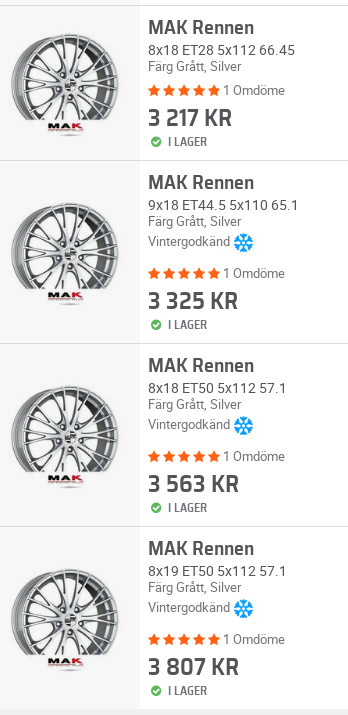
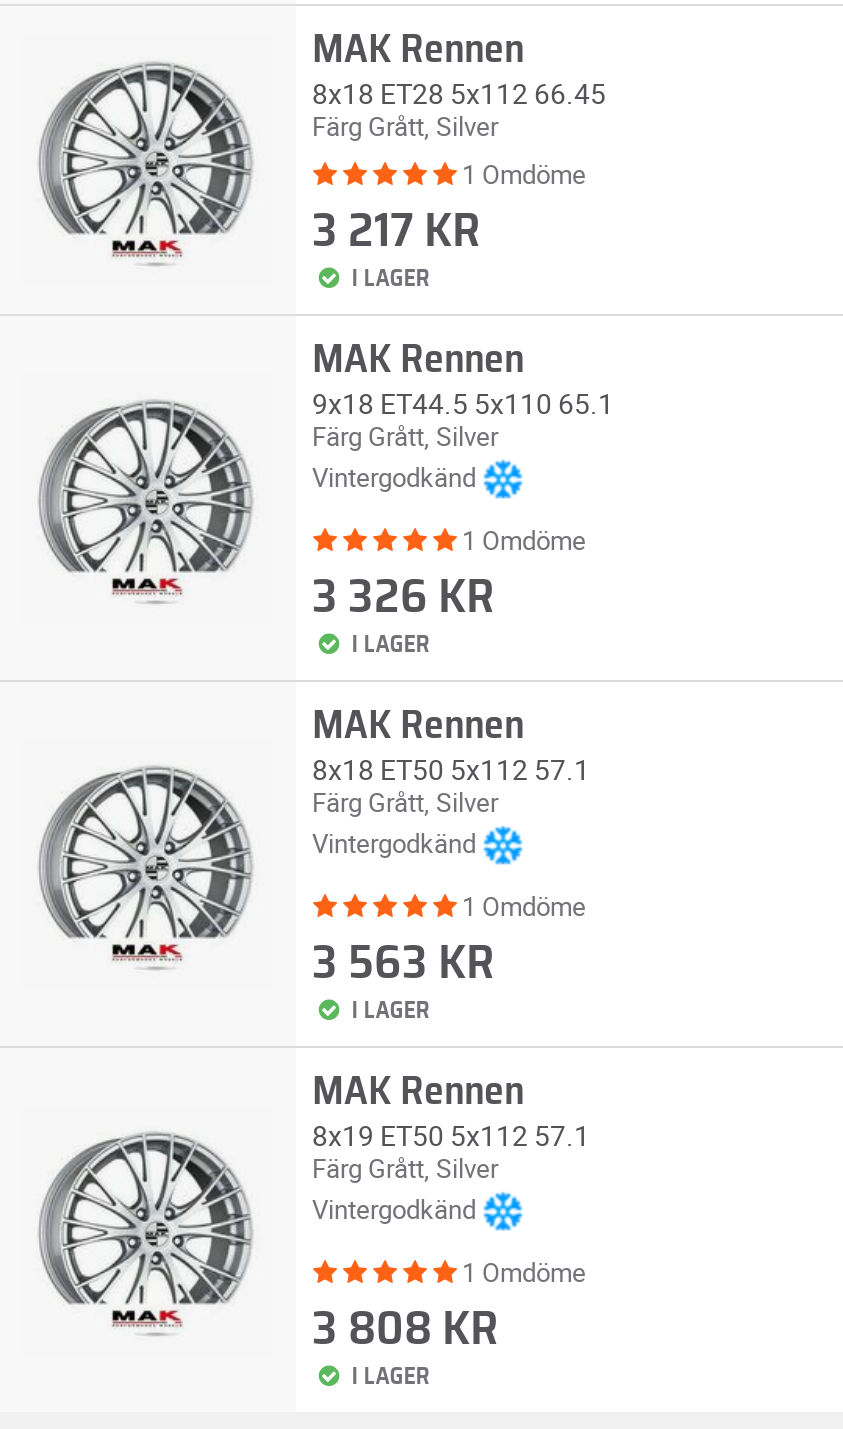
[148,290,238,314] 3 325 KR -> [312,574,494,622] 3 326 KR
[148,656,239,680] 3 807 KR -> [312,1306,498,1354] 3 808 KR

